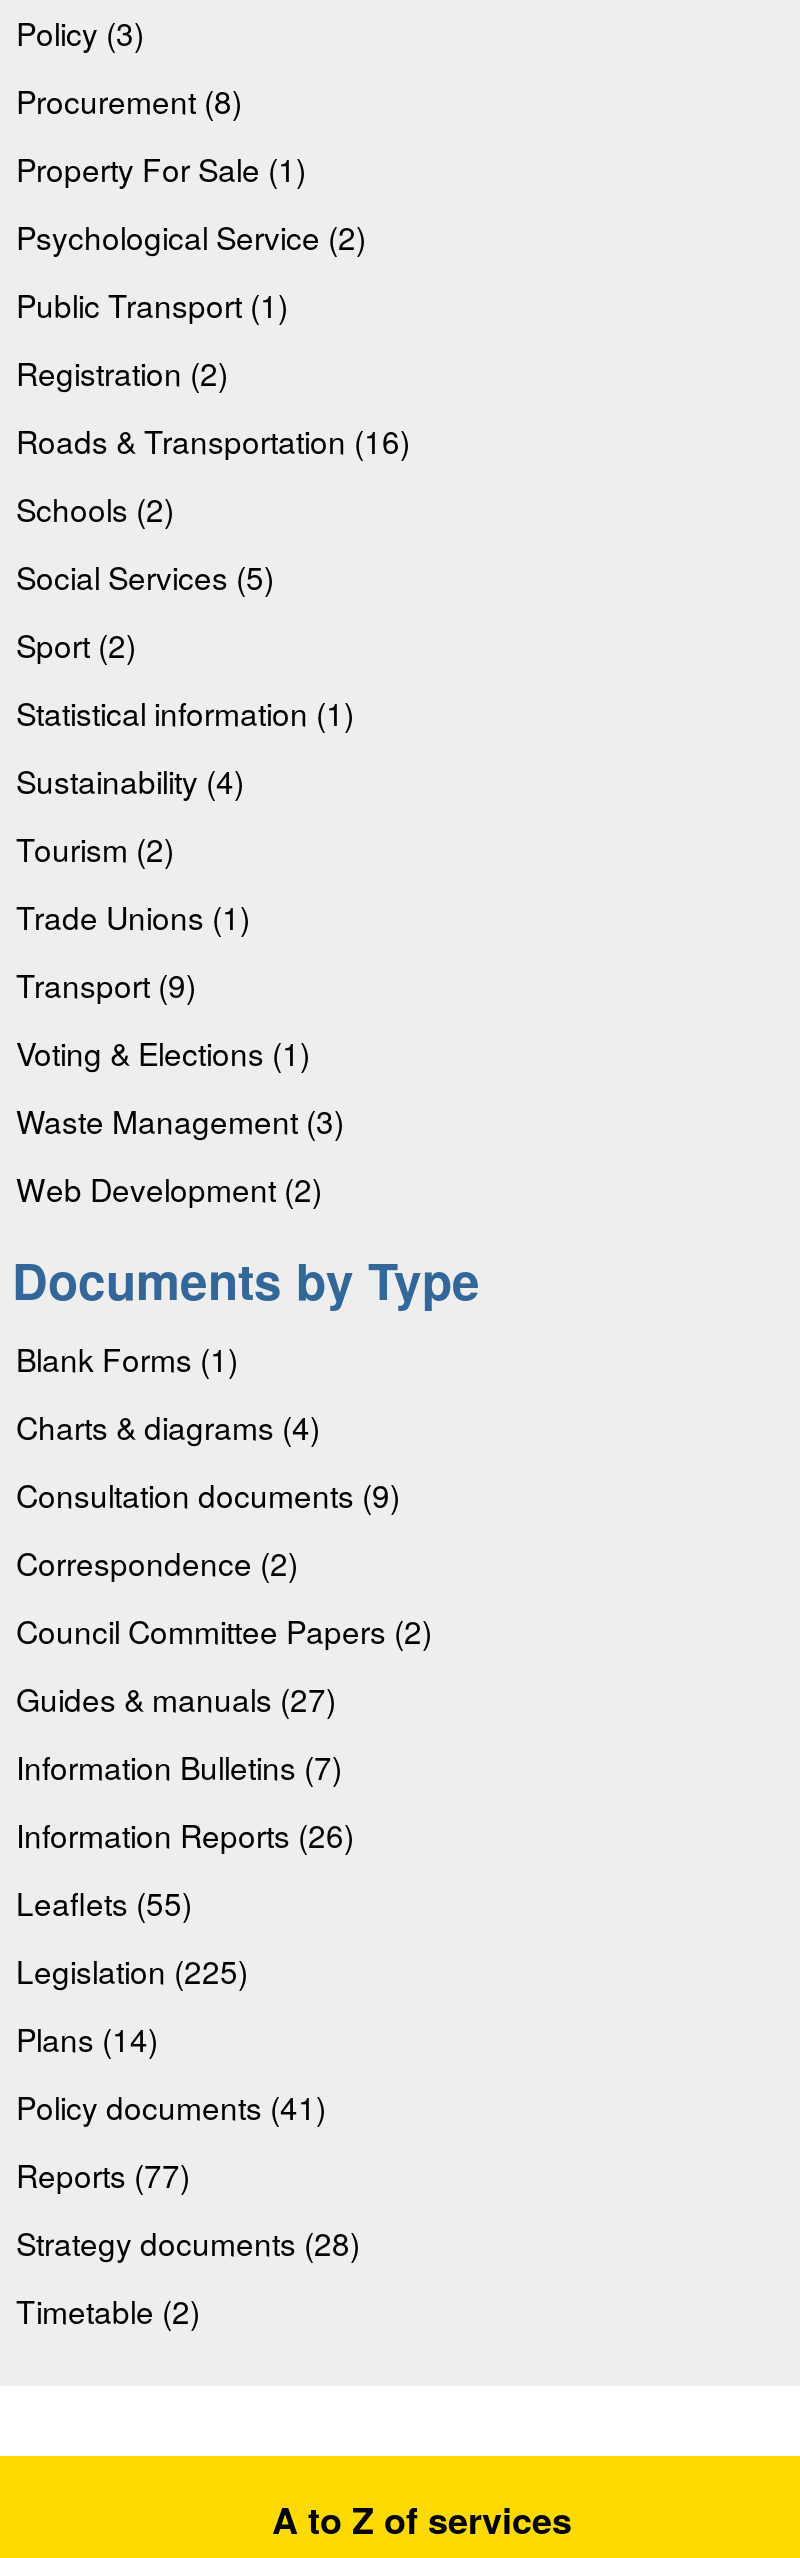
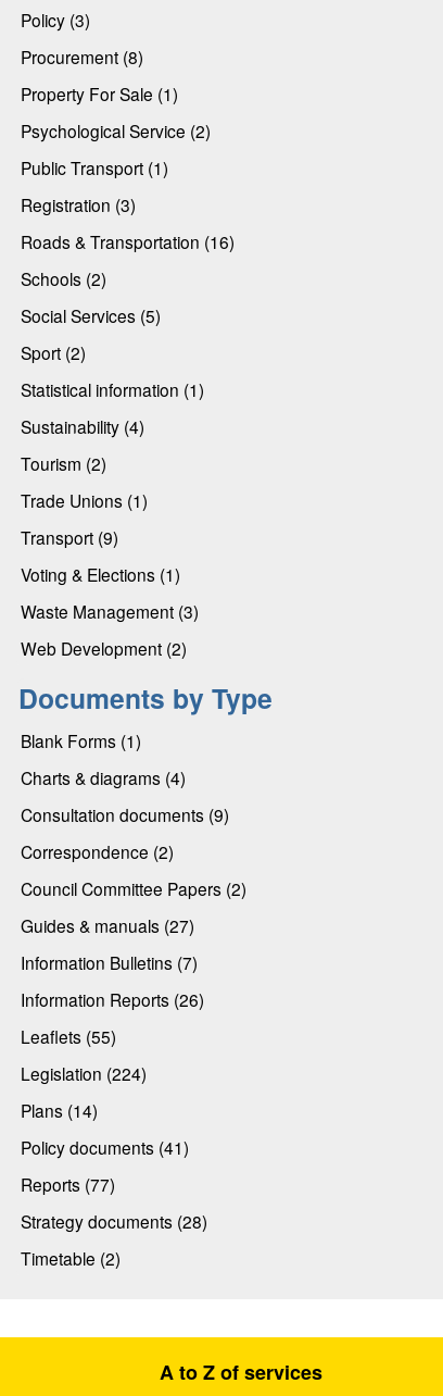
[16,350,228,394] Registration (2) -> [21,193,136,217] Registration (3)
[16,1948,248,1992] Legislation (225) -> [21,1061,147,1085] Legislation (224)

